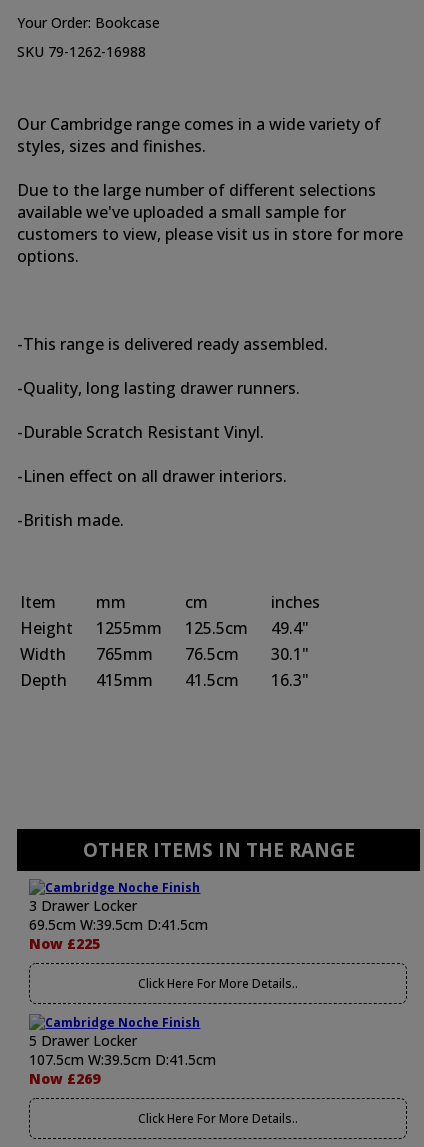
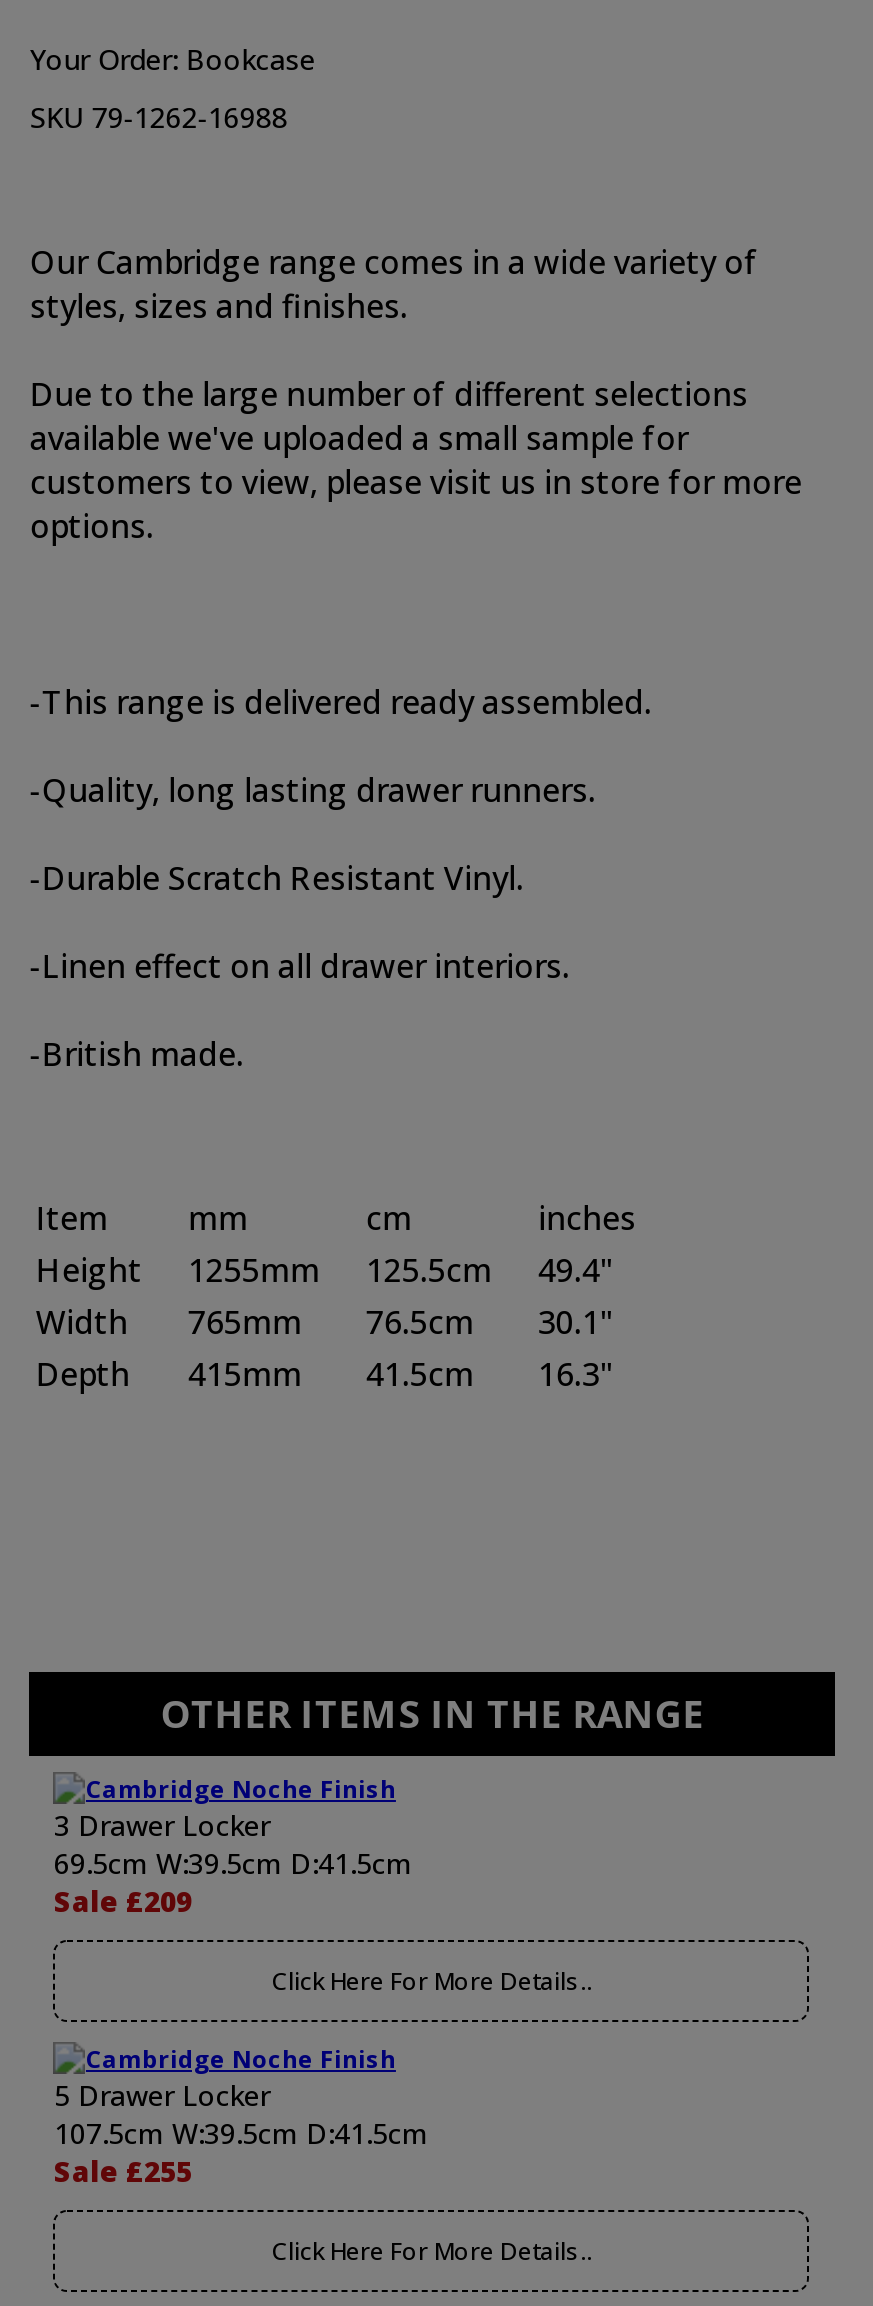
[29,934,100,953] Now £225 -> [54,1882,192,1920] Sale £209
[29,1069,100,1088] Now £269 -> [54,2152,192,2190] Sale £255

